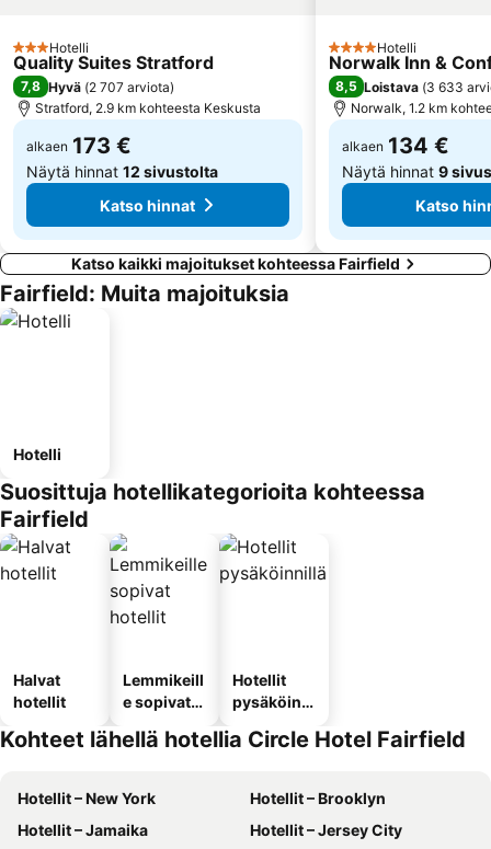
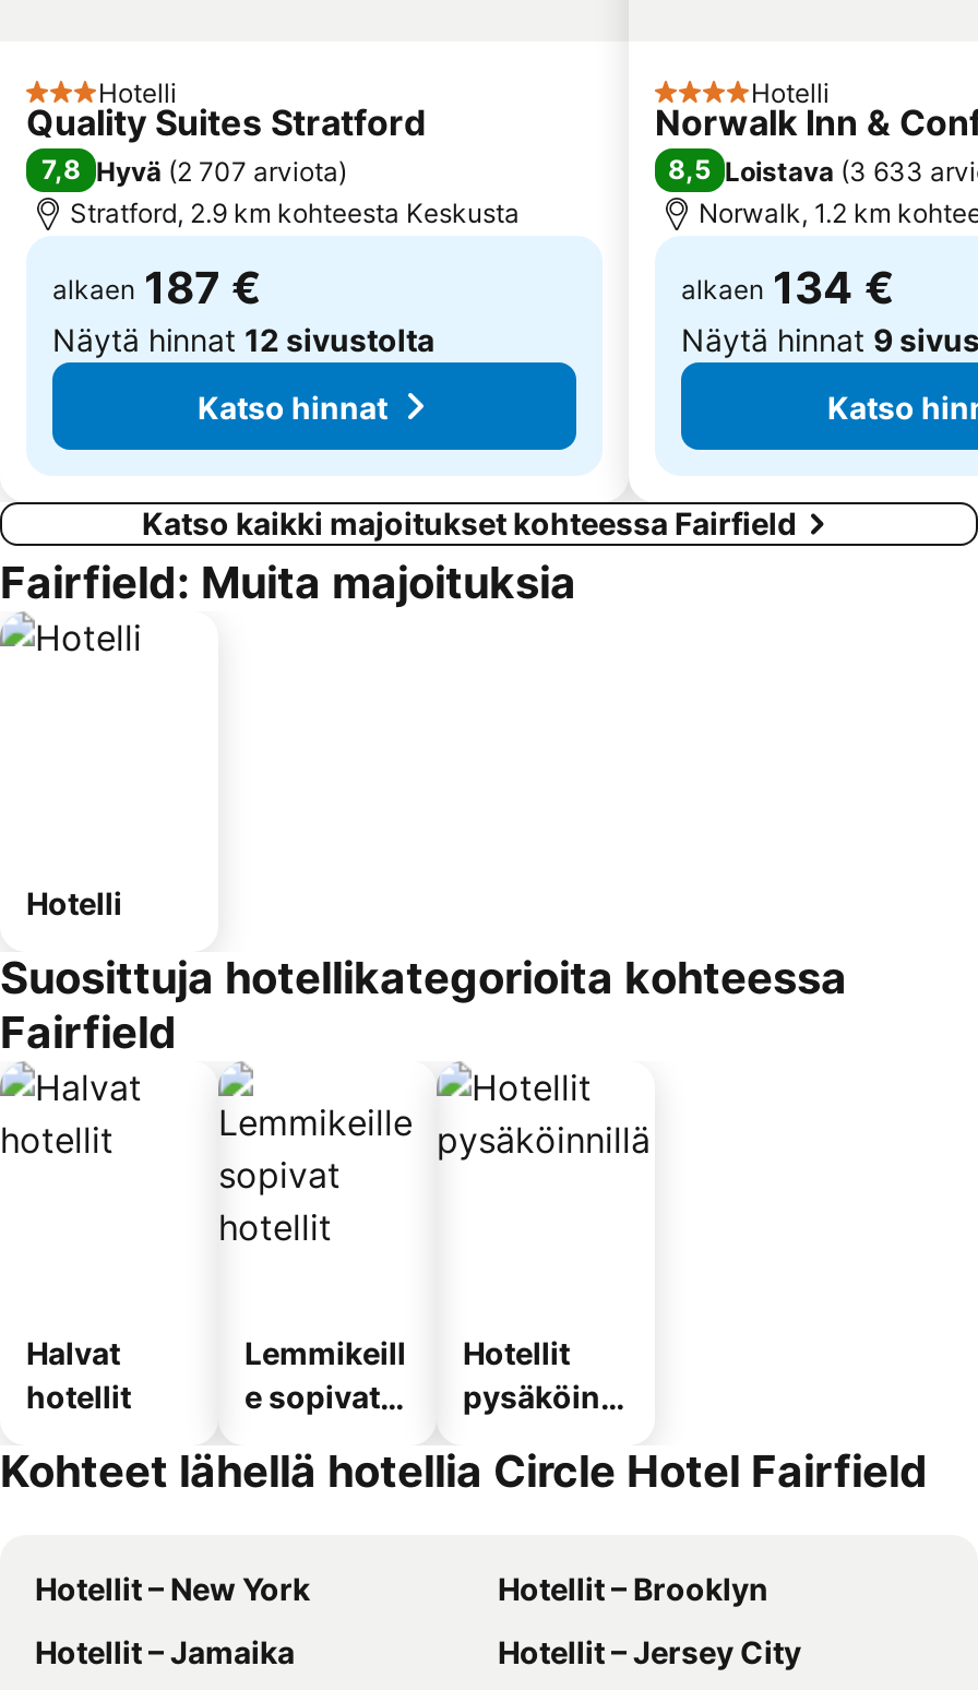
[26,133,132,159] alkaen 173 € -> [52,263,262,316] alkaen 187 €

